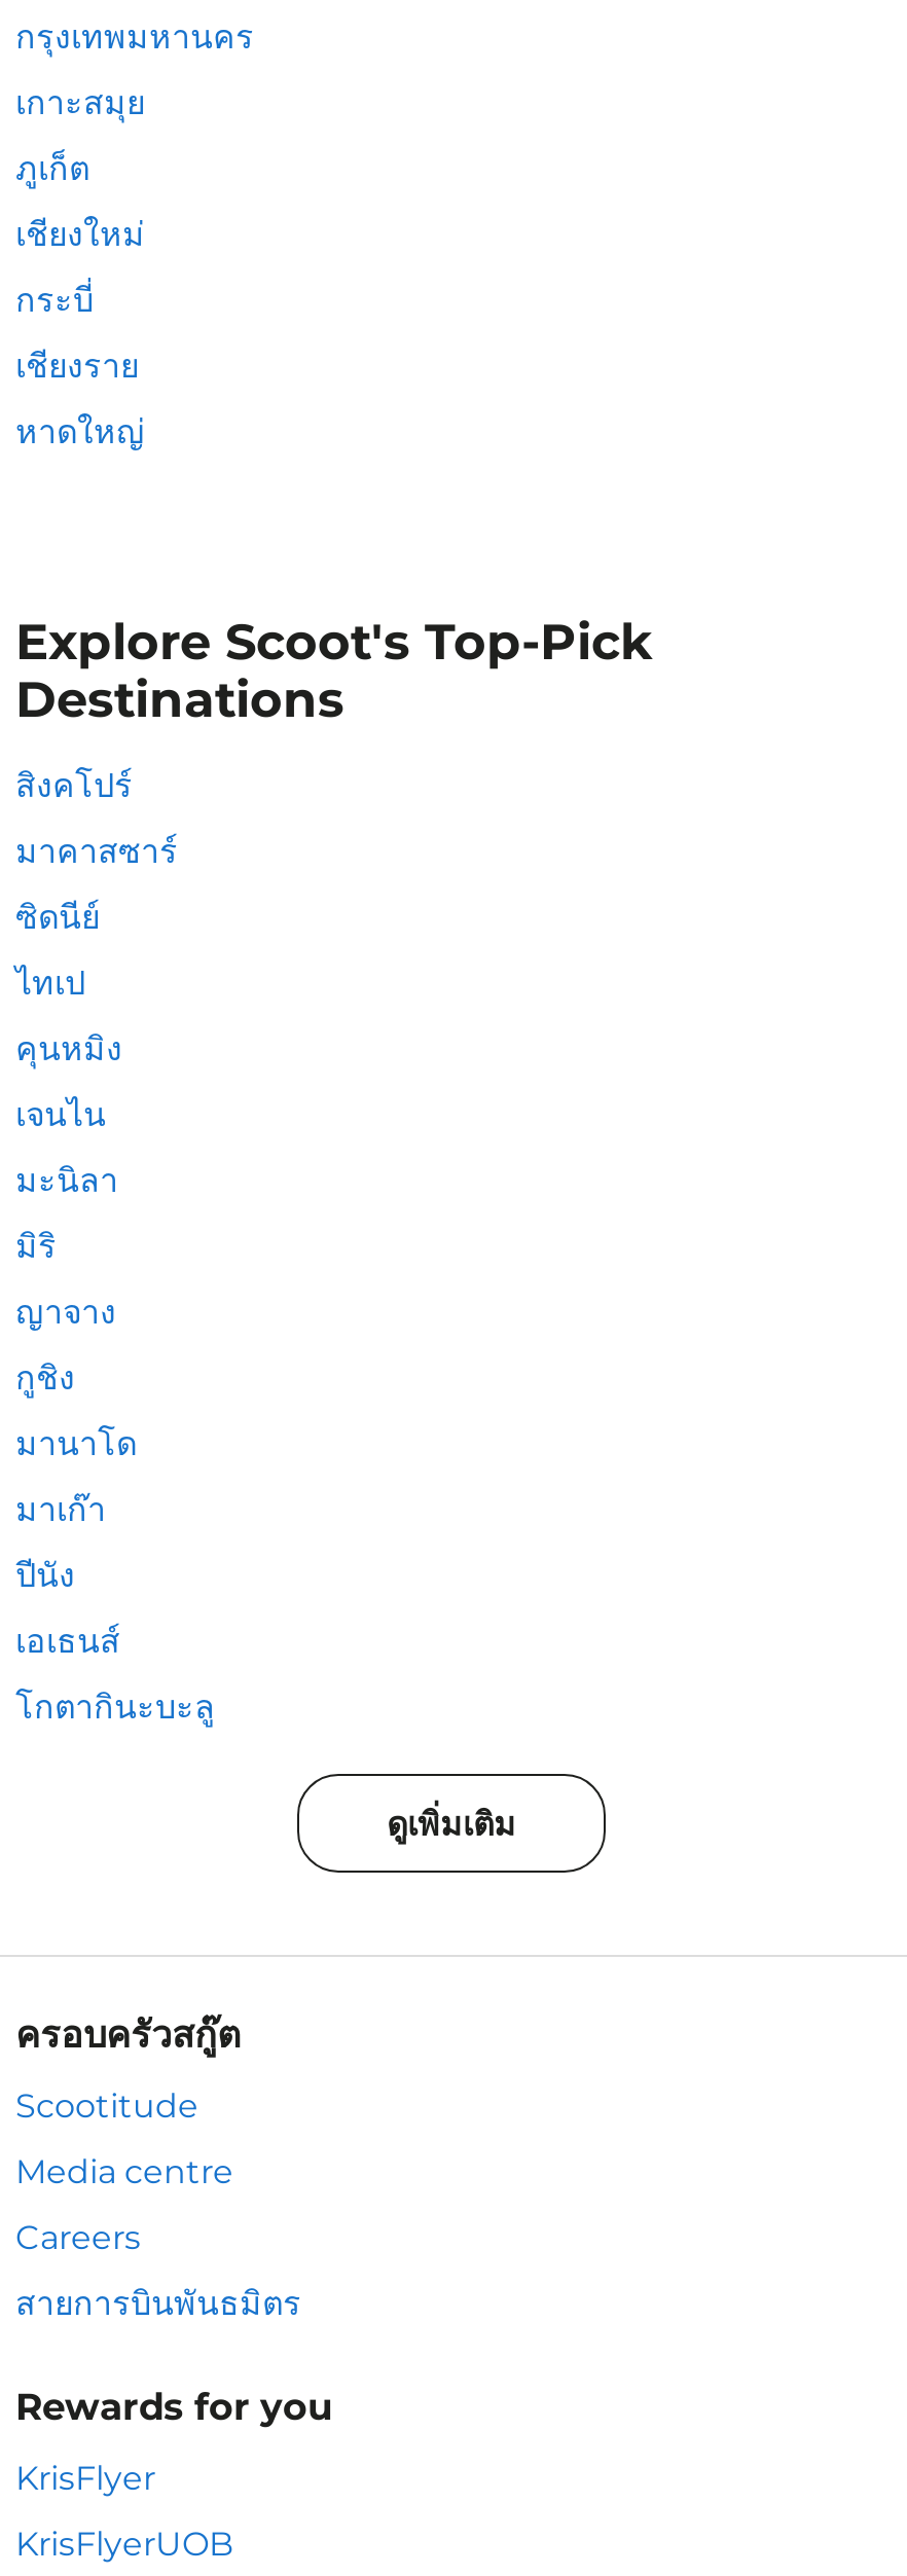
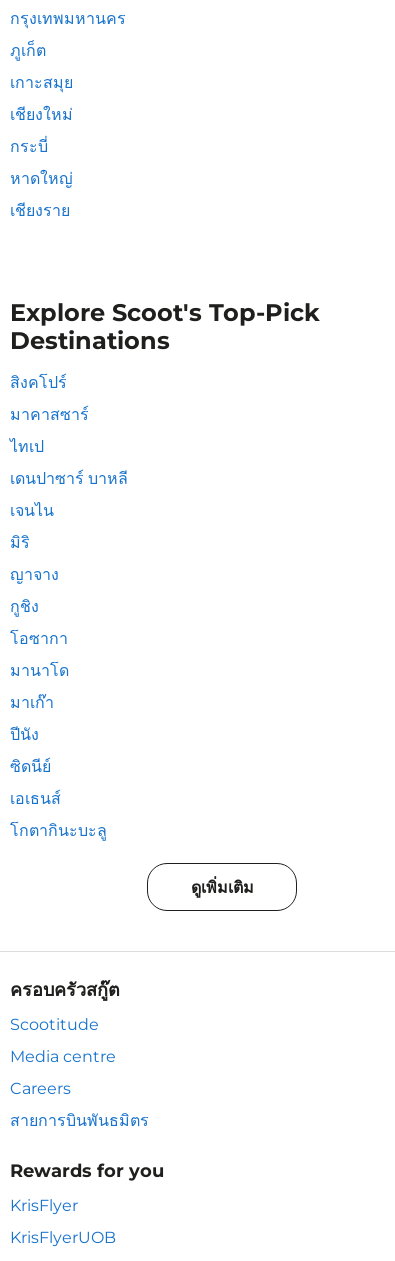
moved [15,83,145,122] -> [10,73,73,92]: เกาะสมุย
moved [15,149,89,188] -> [10,41,46,60]: ภูเก็ต
moved [15,347,139,386] -> [10,201,70,220]: เชียงราย
moved [15,412,145,451] -> [10,169,73,188]: หาดใหญ่
moved [15,898,100,937] -> [10,757,51,776]: ซิดนีย์
moved [15,964,85,1003] -> [10,437,44,456]: ไทเป
[15,1029,122,1068] คุนหมิง -> [10,469,128,488] เดนปาซาร์ บาหลี
moved [15,1095,106,1134] -> [10,501,54,520]: เจนไน
[15,1161,118,1200] มะนิลา -> none
moved [15,1227,116,1398] -> [10,533,59,616]: มิริ | ญาจาง | กูชิง
none -> [10,629,68,648] โอซากา
moved [15,1424,137,1595] -> [10,661,69,744]: มานาโด | มาเก๊า | ปีนัง

